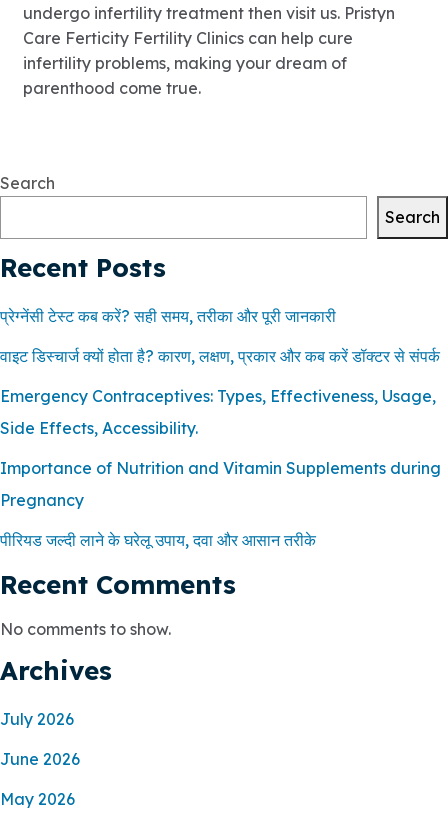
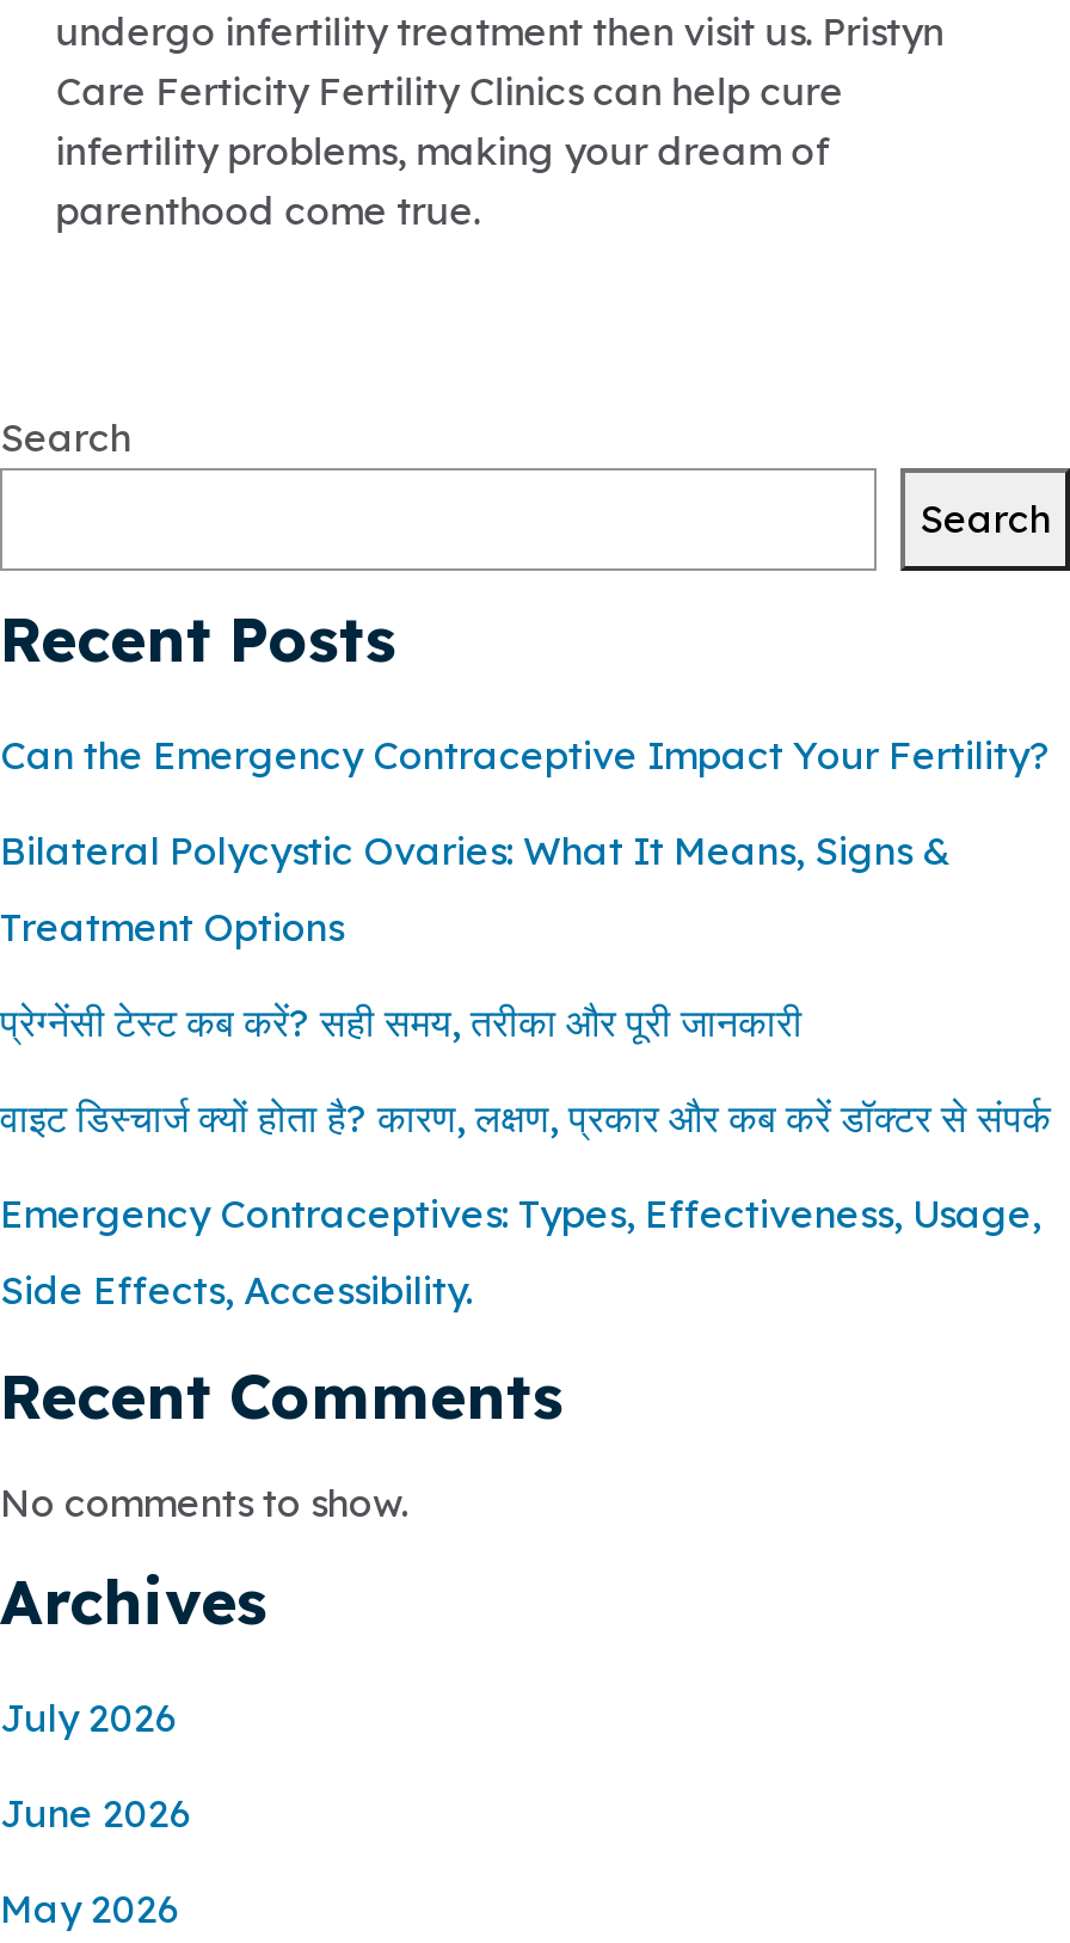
none -> [0,731,1051,951] Can the Emergency Contraceptive Impact Your Fertility? | Bilateral Polycystic Ovaries: What It Means, Signs & | Treatment Options
moved [0,306,440,438] -> [0,998,1051,1314]: प्रेग्नेंसी टेस्ट कब करें? सही समय, तरीका और पूरी जानकारी | वाइट डिस्चार्ज क्यों होता है? कारण, लक्षण, प्रकार और कब करें डॉक्टर से संपर्क | Emergency Contraceptives: Types, Effectiveness, Usage, | Side Effects, Accessibility.
[0,458,441,550] Importance of Nutrition and Vitamin Supplements during | Pregnancy | पीरियड जल्दी लाने के घरेलू उपाय, दवा और आसान तरीके -> none

